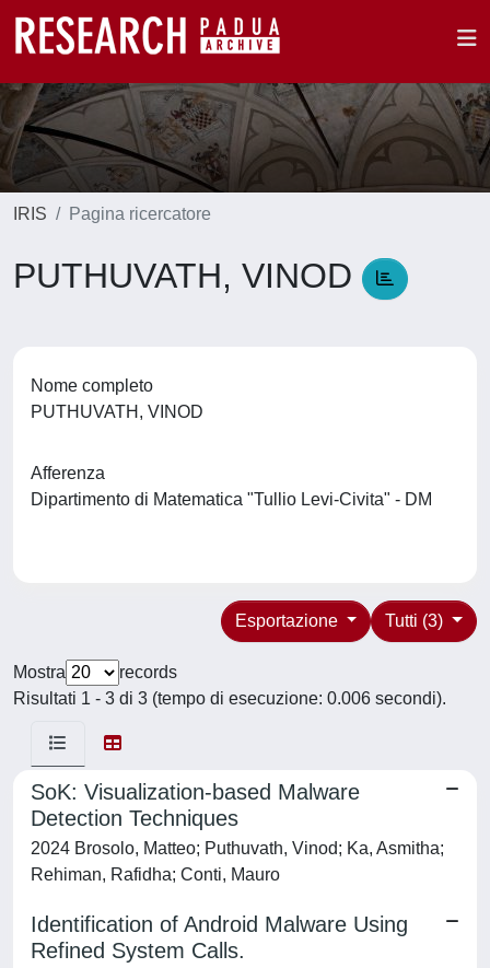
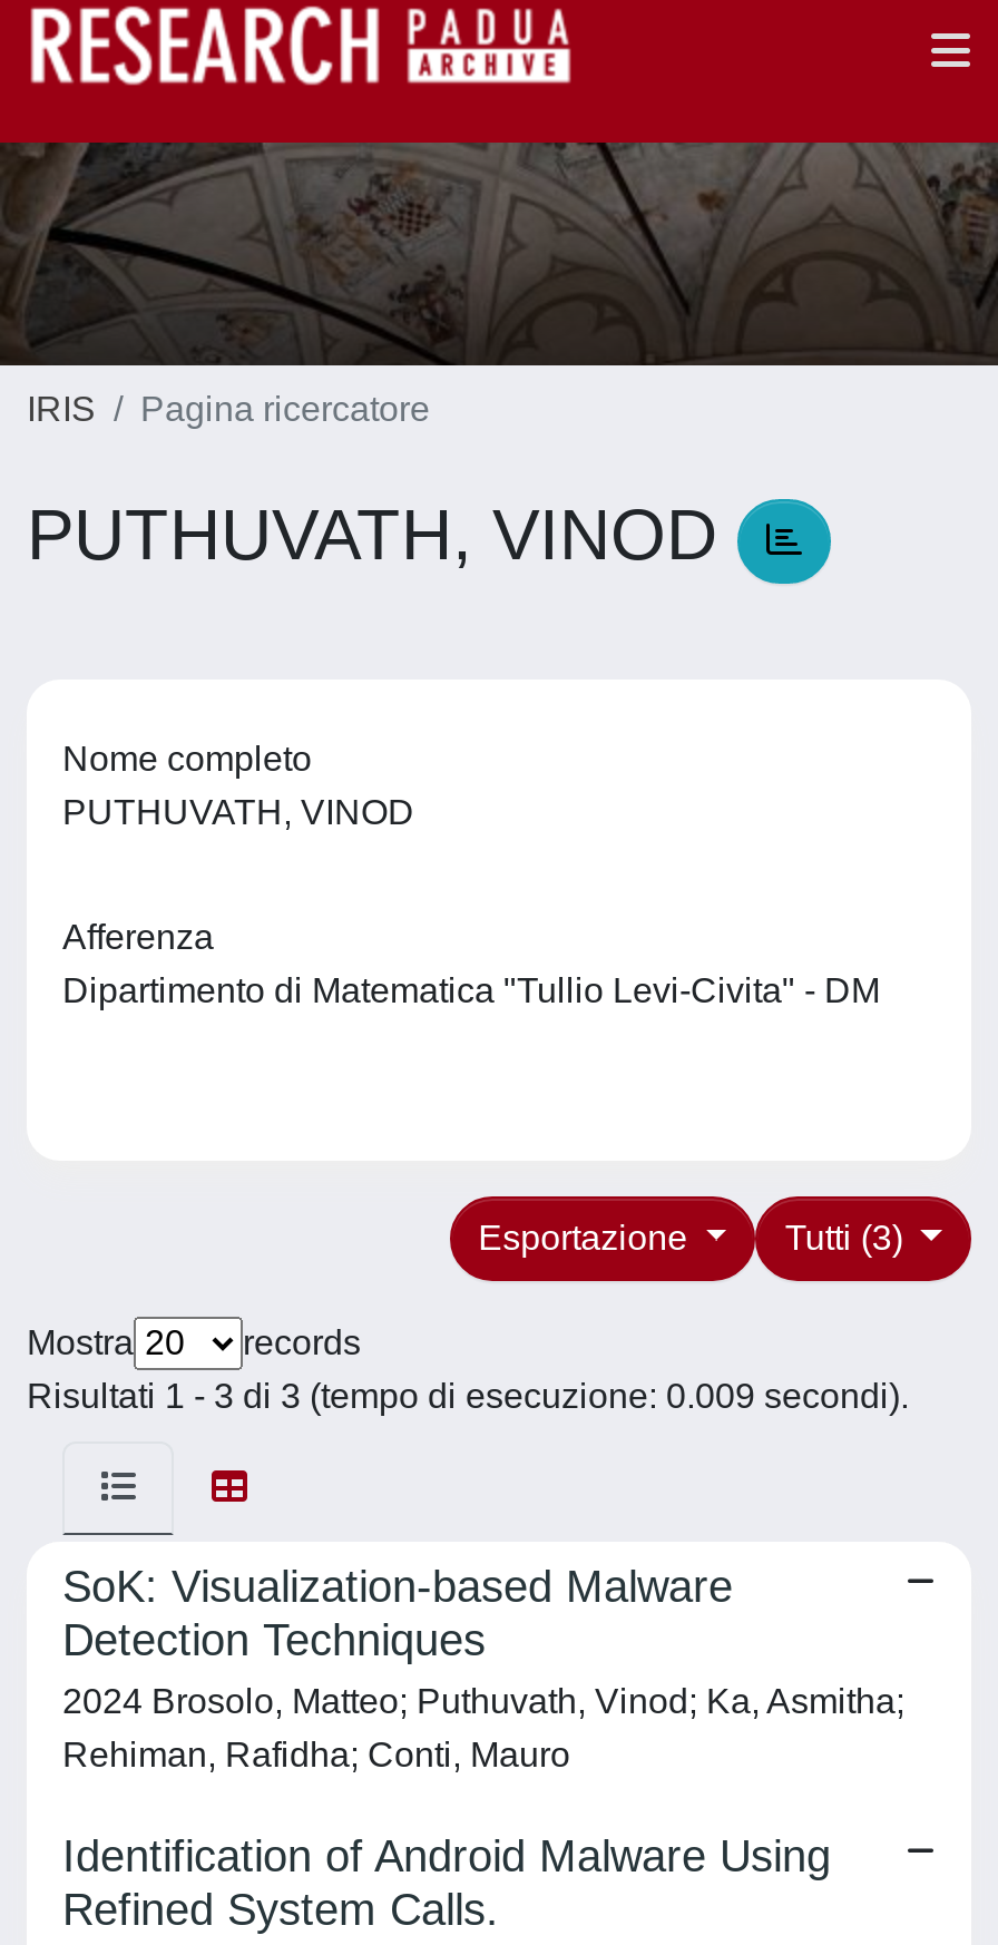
[13,689,446,708] Risultati 1 - 3 di 3 (tempo di esecuzione: 0.006 secondi). -> [27,1377,909,1415] Risultati 1 - 3 di 3 (tempo di esecuzione: 0.009 secondi).

